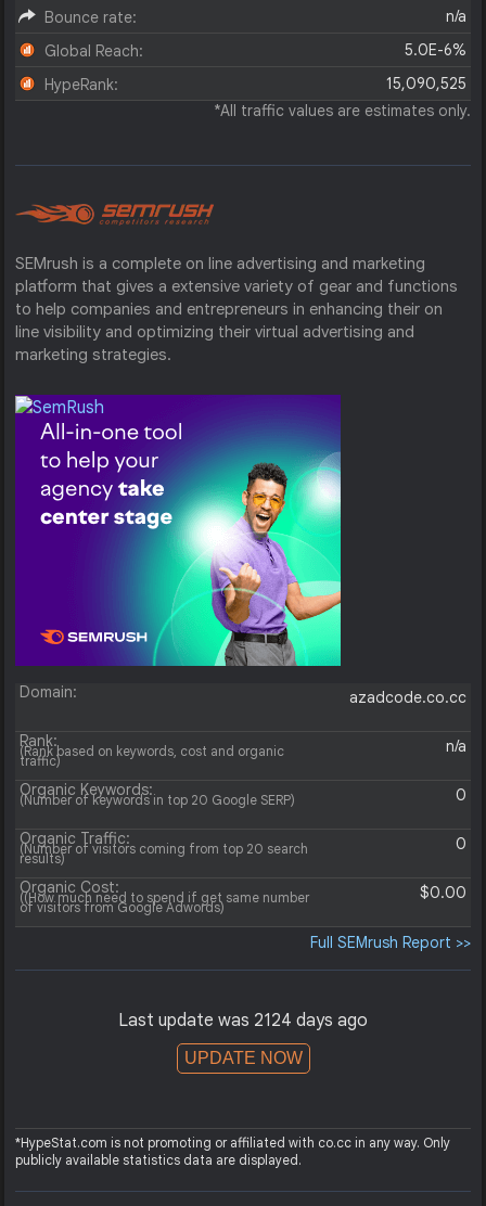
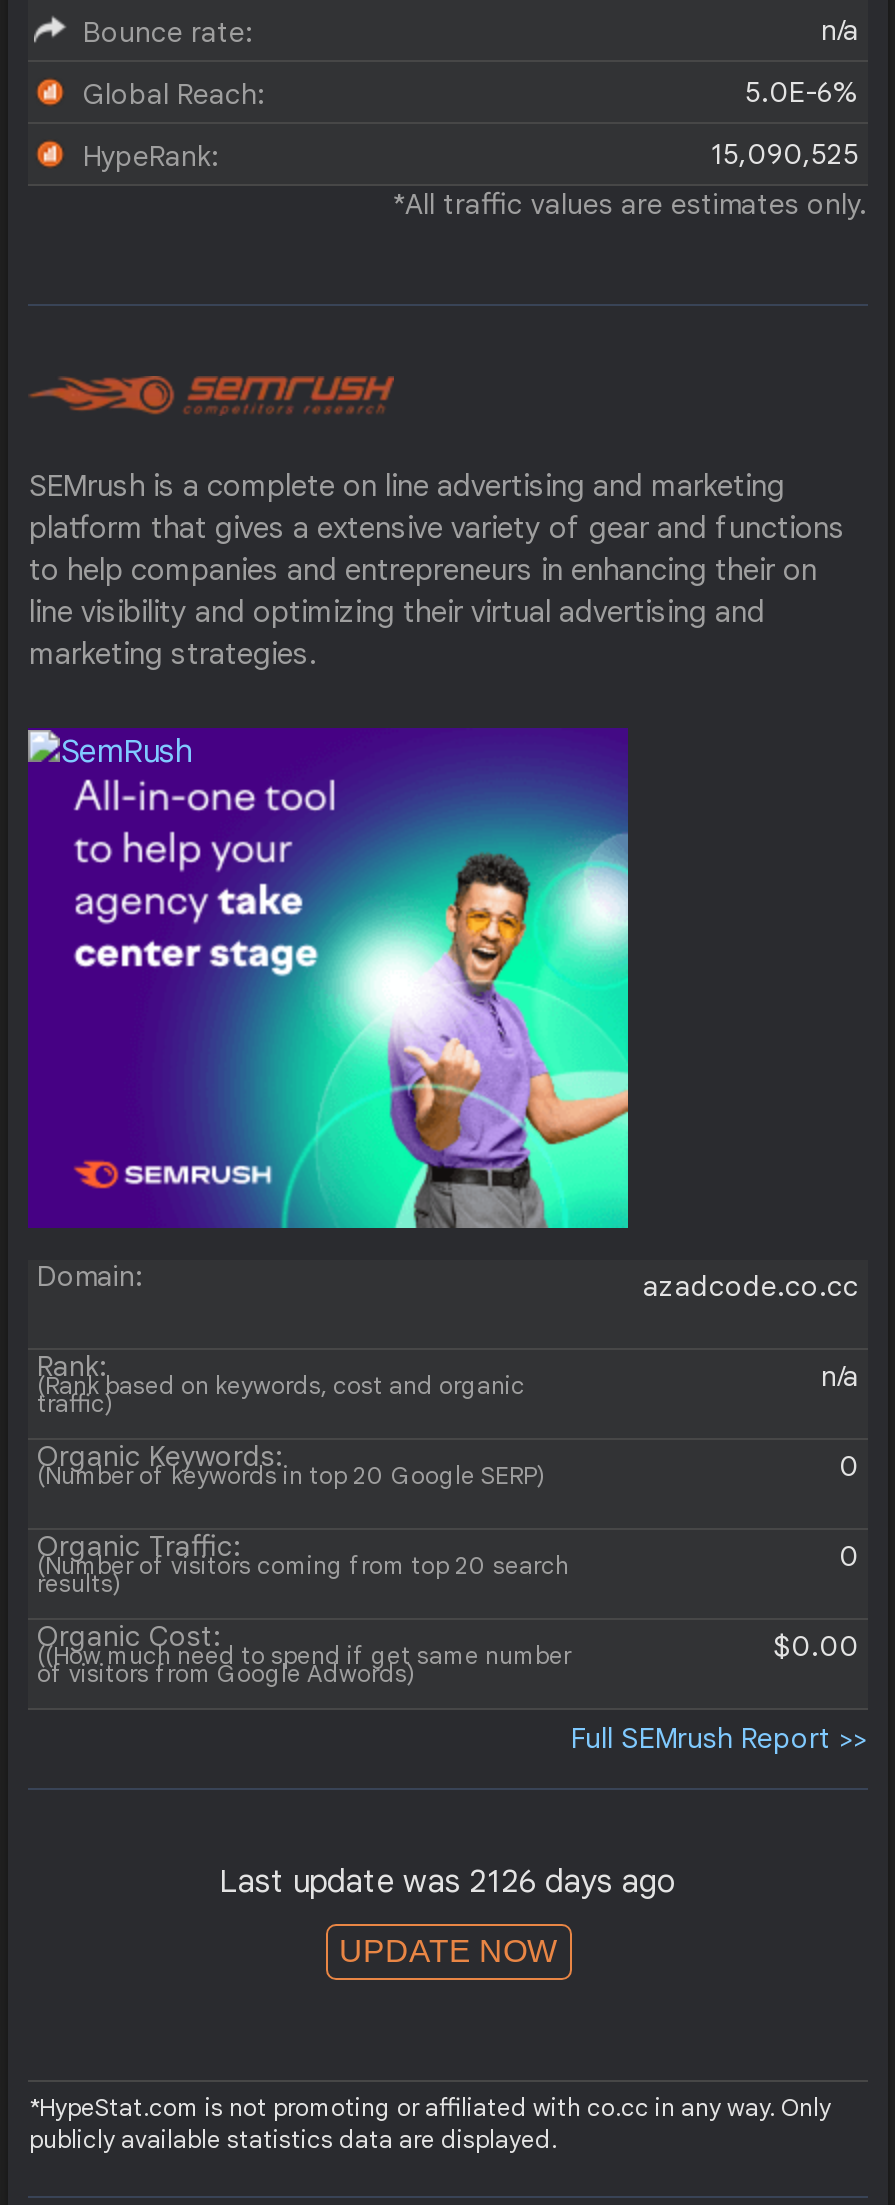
[118,1010,368,1032] Last update was 2124 days ago -> [219,1862,677,1902] Last update was 2126 days ago

